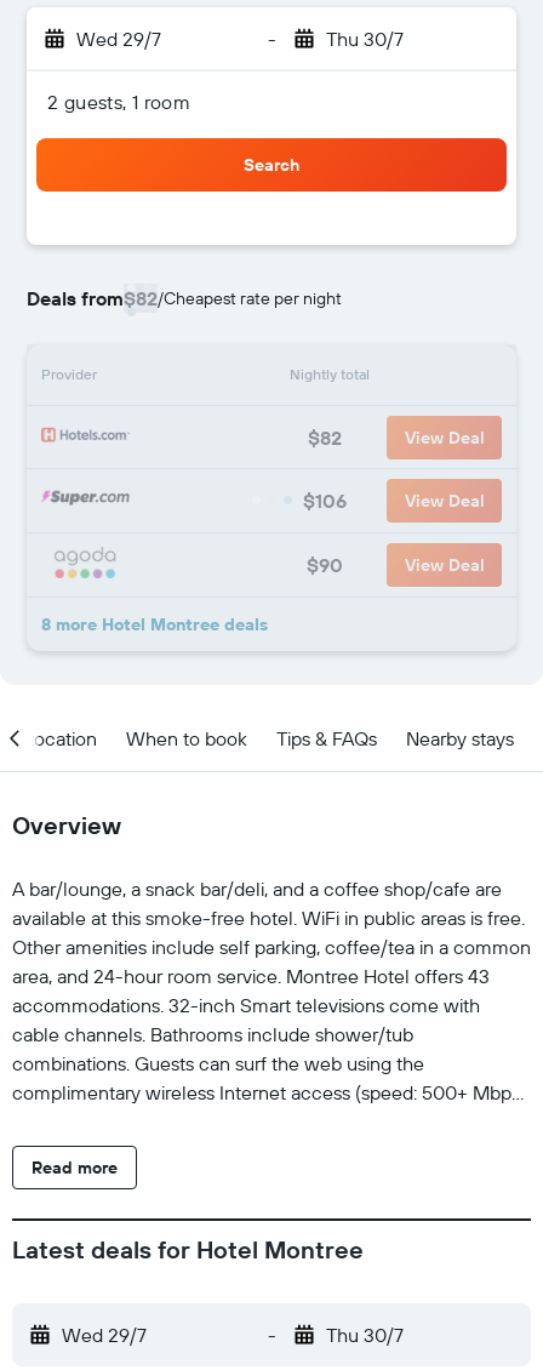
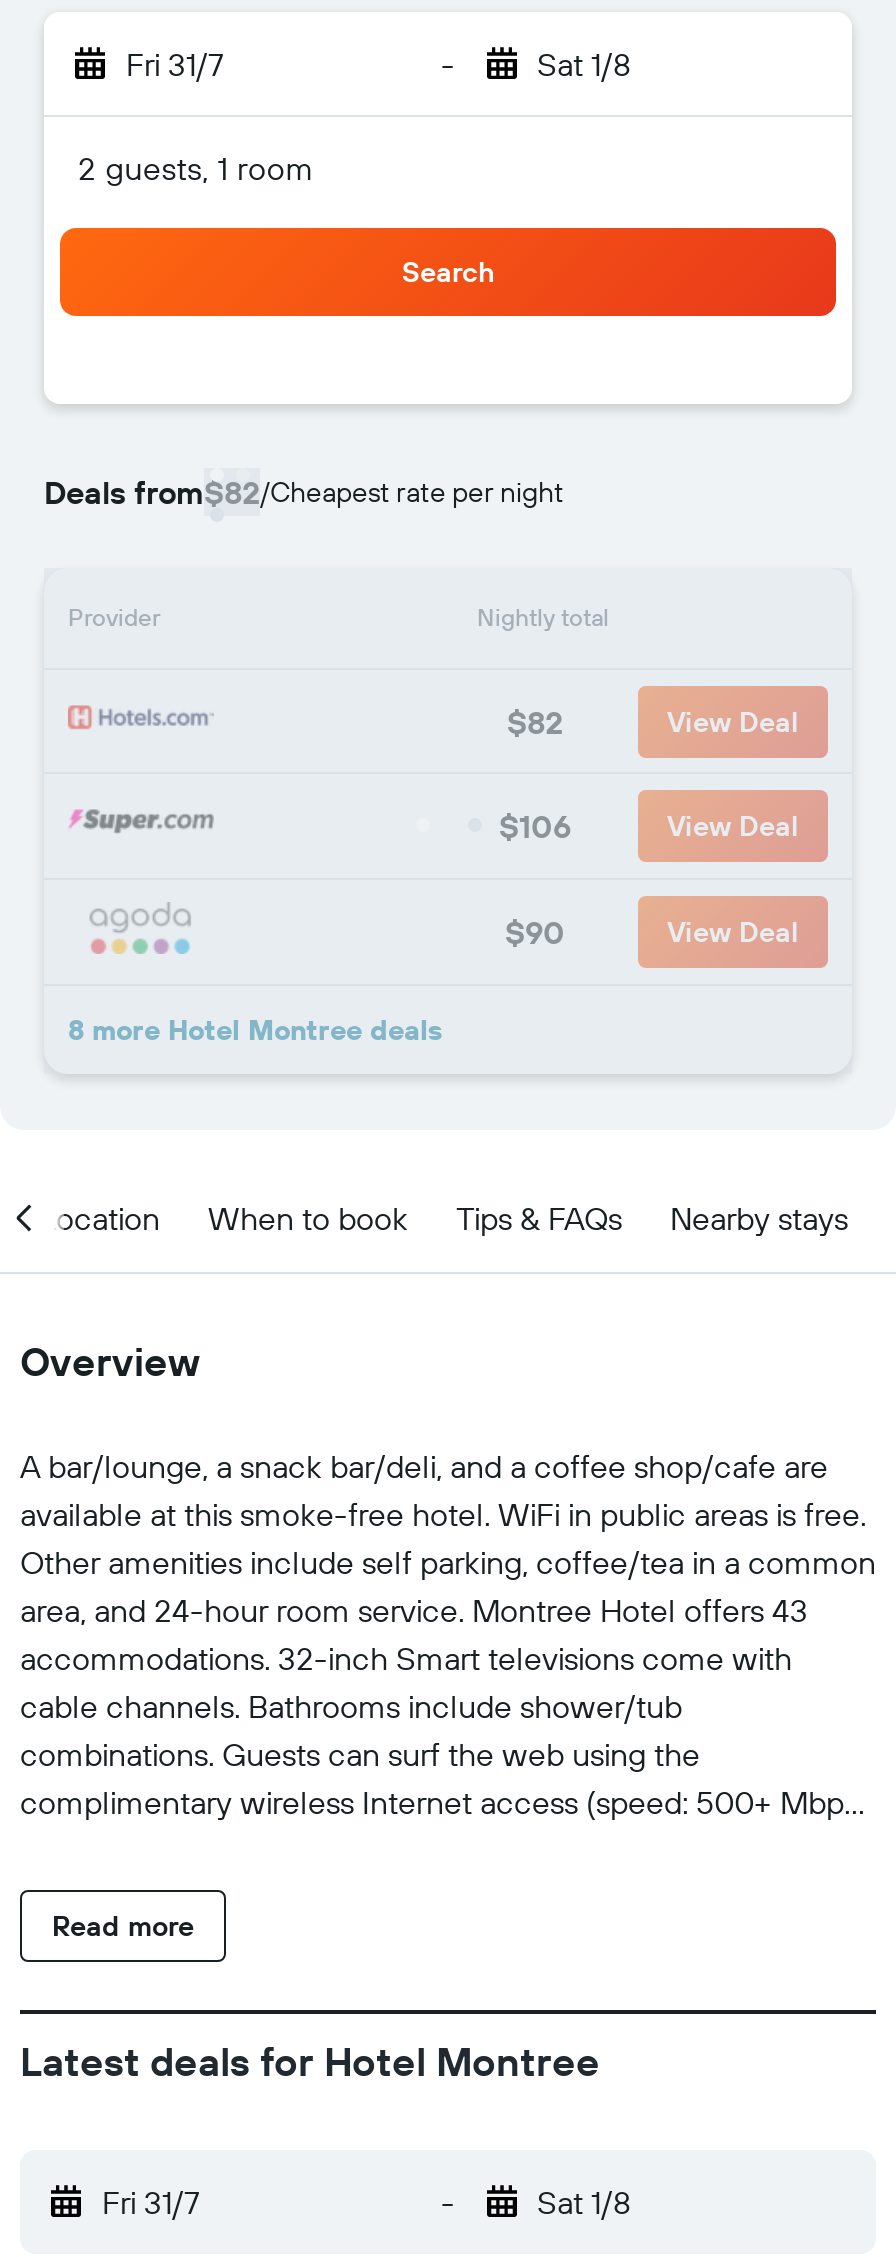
[76,27,161,51] Wed 29/7 -> [126,44,224,84] Fri 31/7
[325,27,403,51] Thu 30/7 -> [537,44,631,84] Sat 1/8
[62,1323,147,1347] Wed 29/7 -> [102,2182,200,2222] Fri 31/7
[325,1323,403,1347] Thu 30/7 -> [537,2182,631,2222] Sat 1/8

